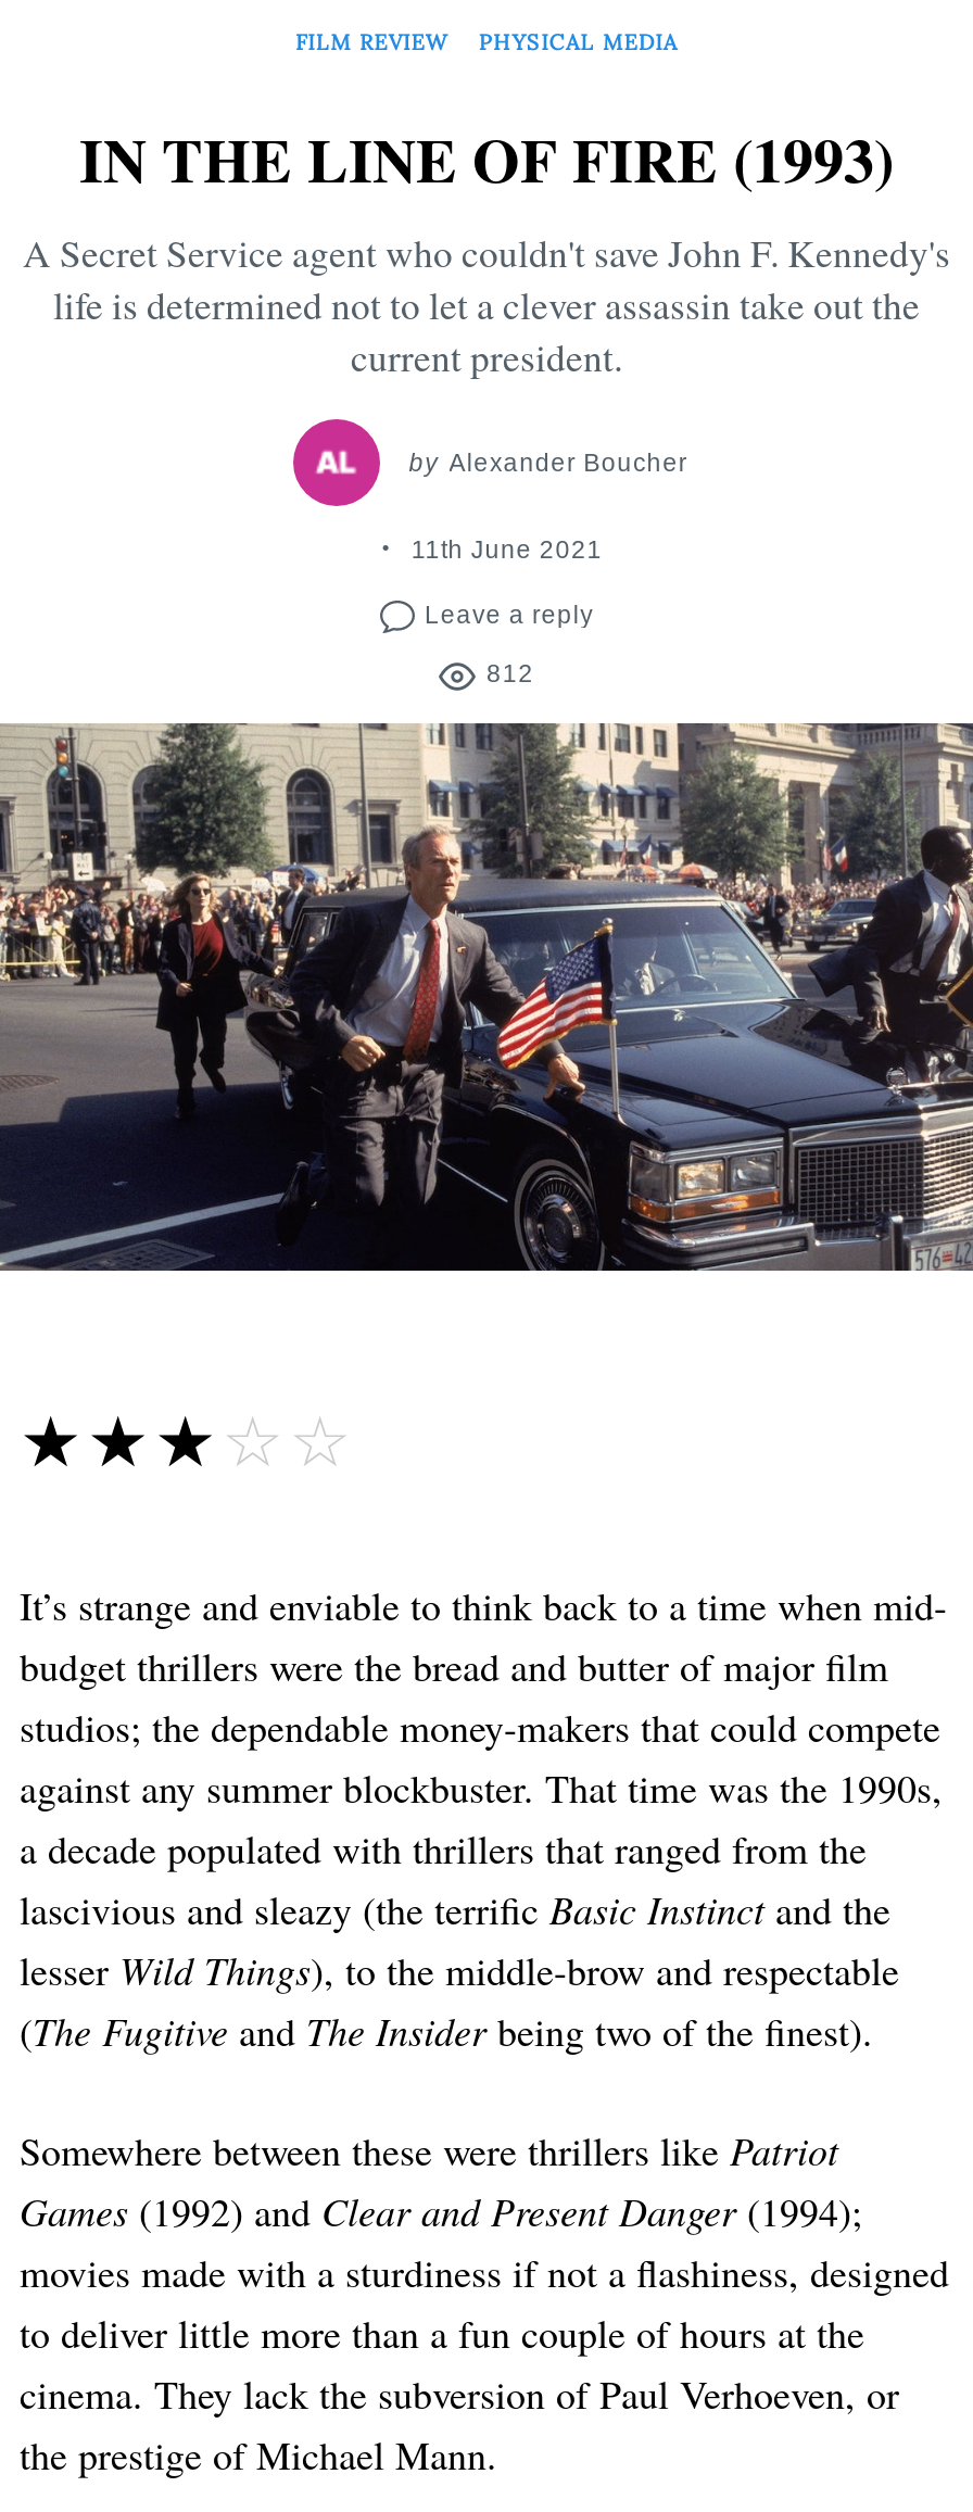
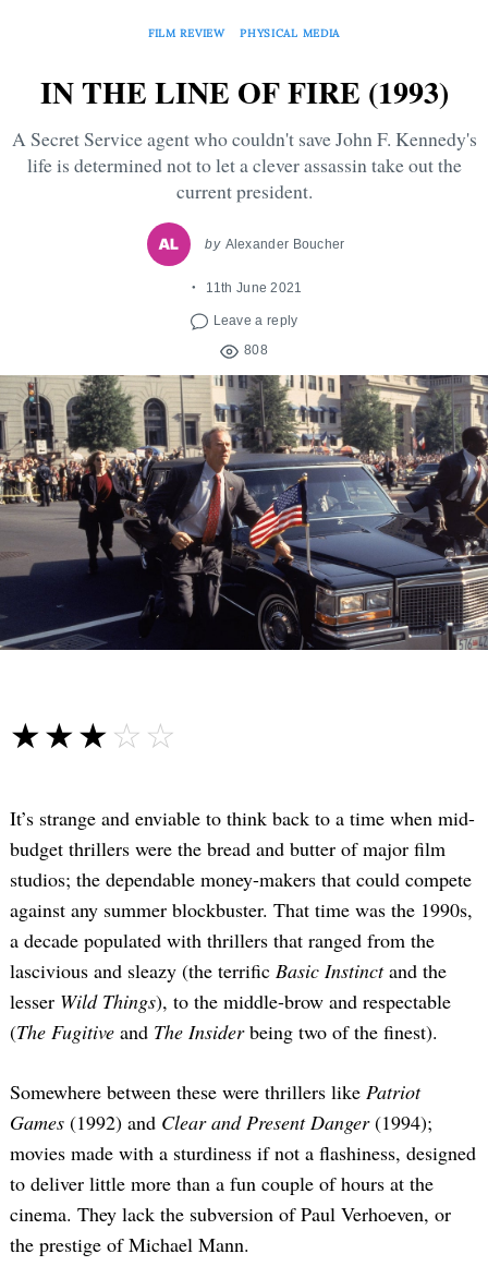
[486,659,534,687] 812 -> [244,343,268,357] 808

